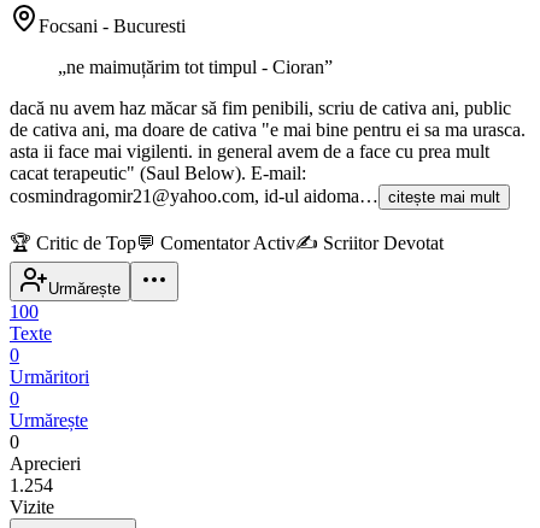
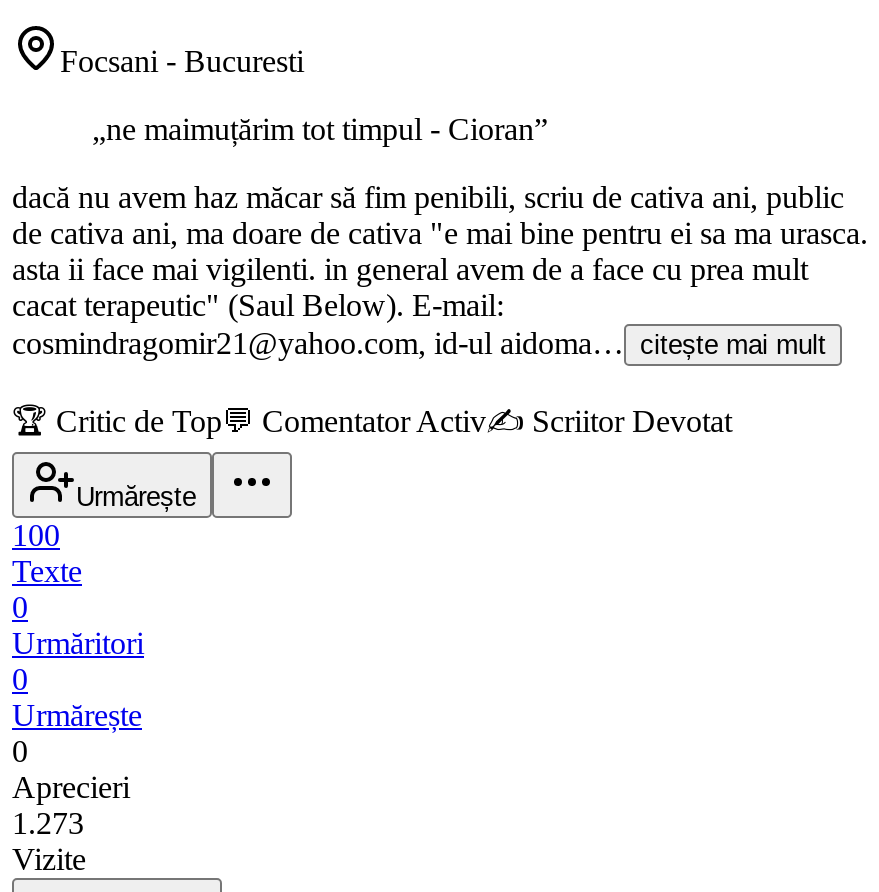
[10,475,53,495] 1.254 -> [12,806,84,840] 1.273

